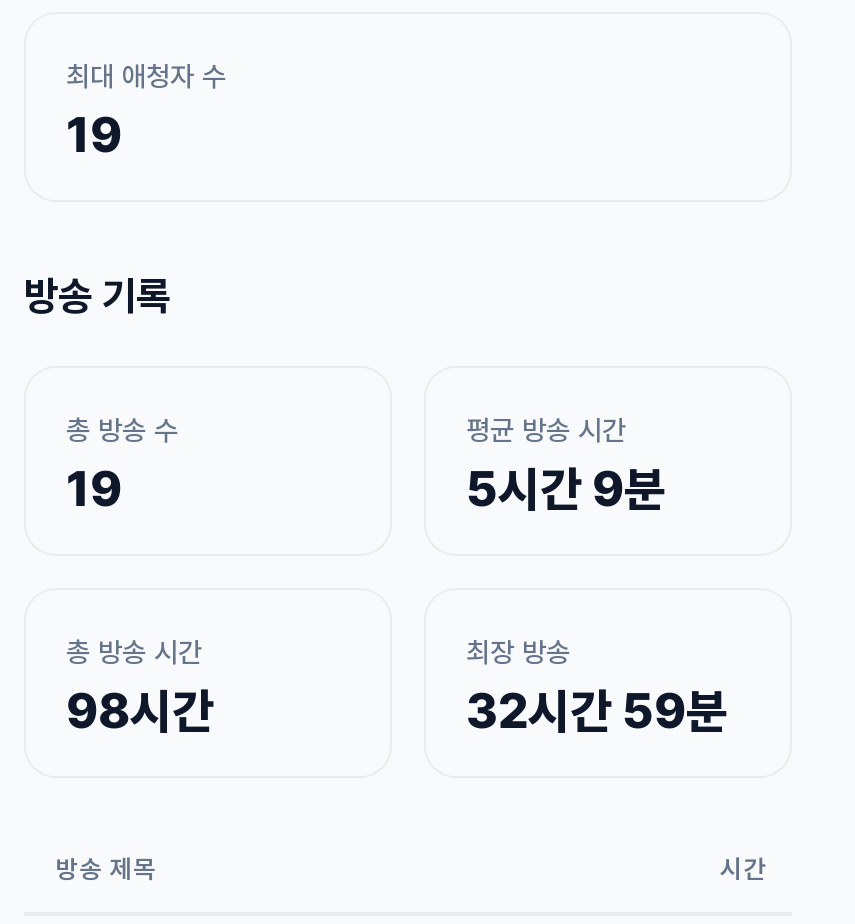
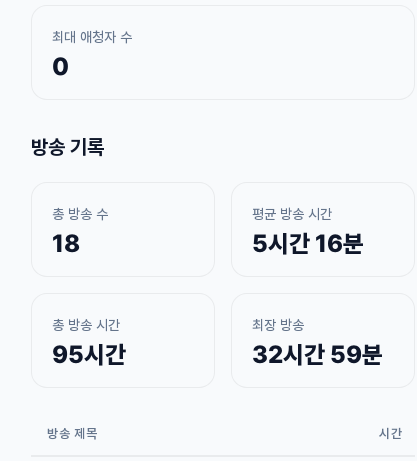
[66,106,122,164] 19 -> [52,52,69,81] 0
[66,460,122,518] 19 -> [52,229,80,258] 18
[466,460,666,518] 5시간 9분 -> [252,229,364,258] 5시간 16분
[66,682,214,740] 98시간 -> [52,340,126,369] 95시간

